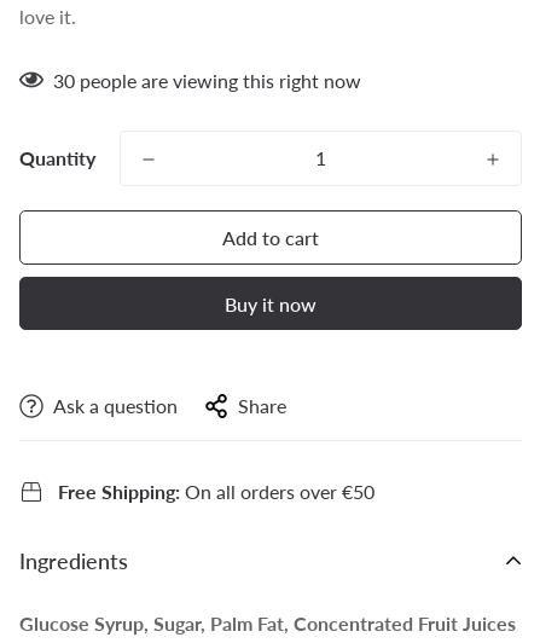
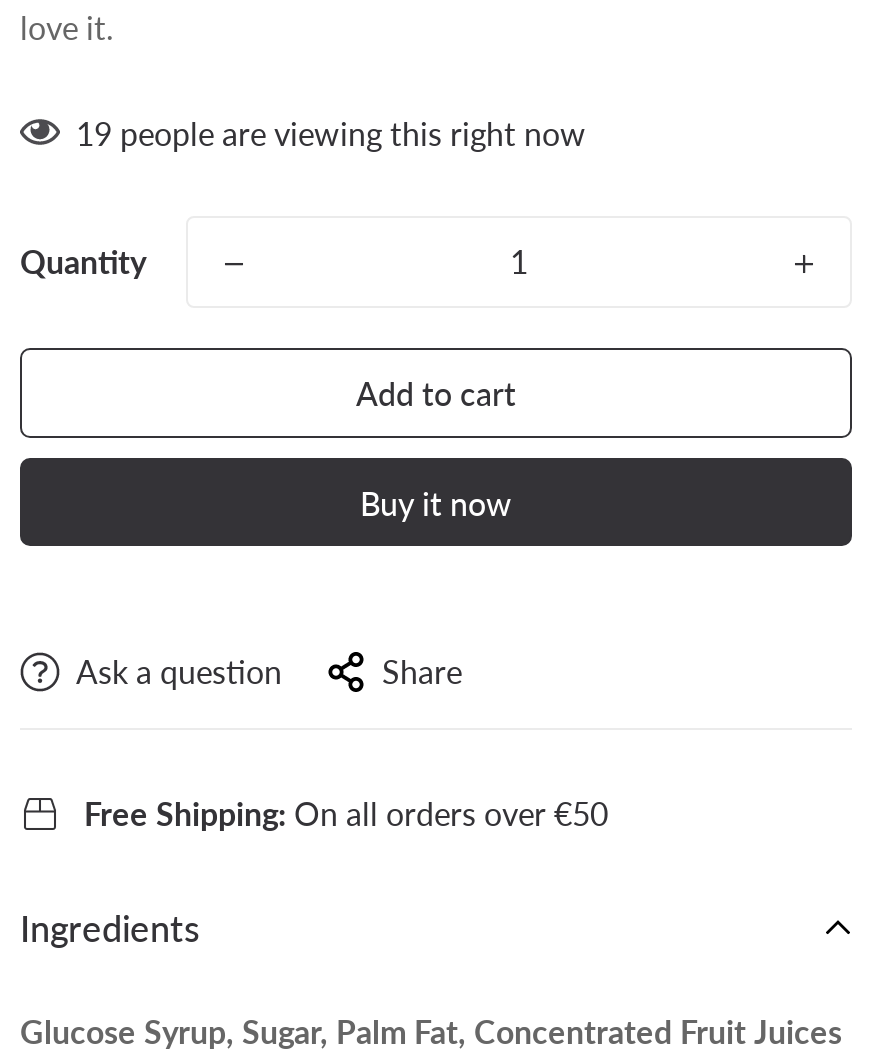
[53,69,361,92] 30 people are viewing this right now -> [76,114,586,152] 19 people are viewing this right now

